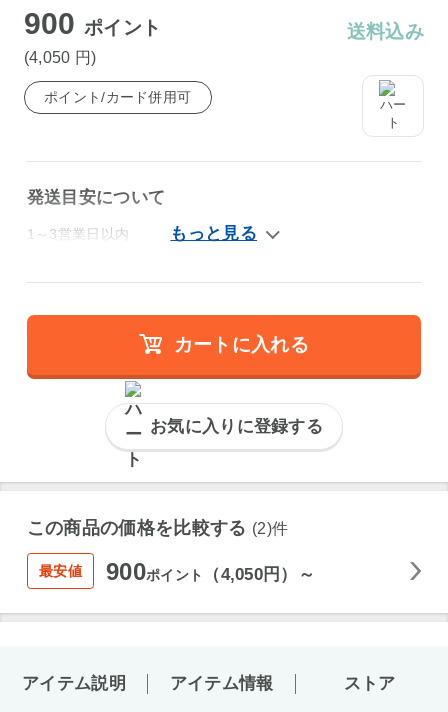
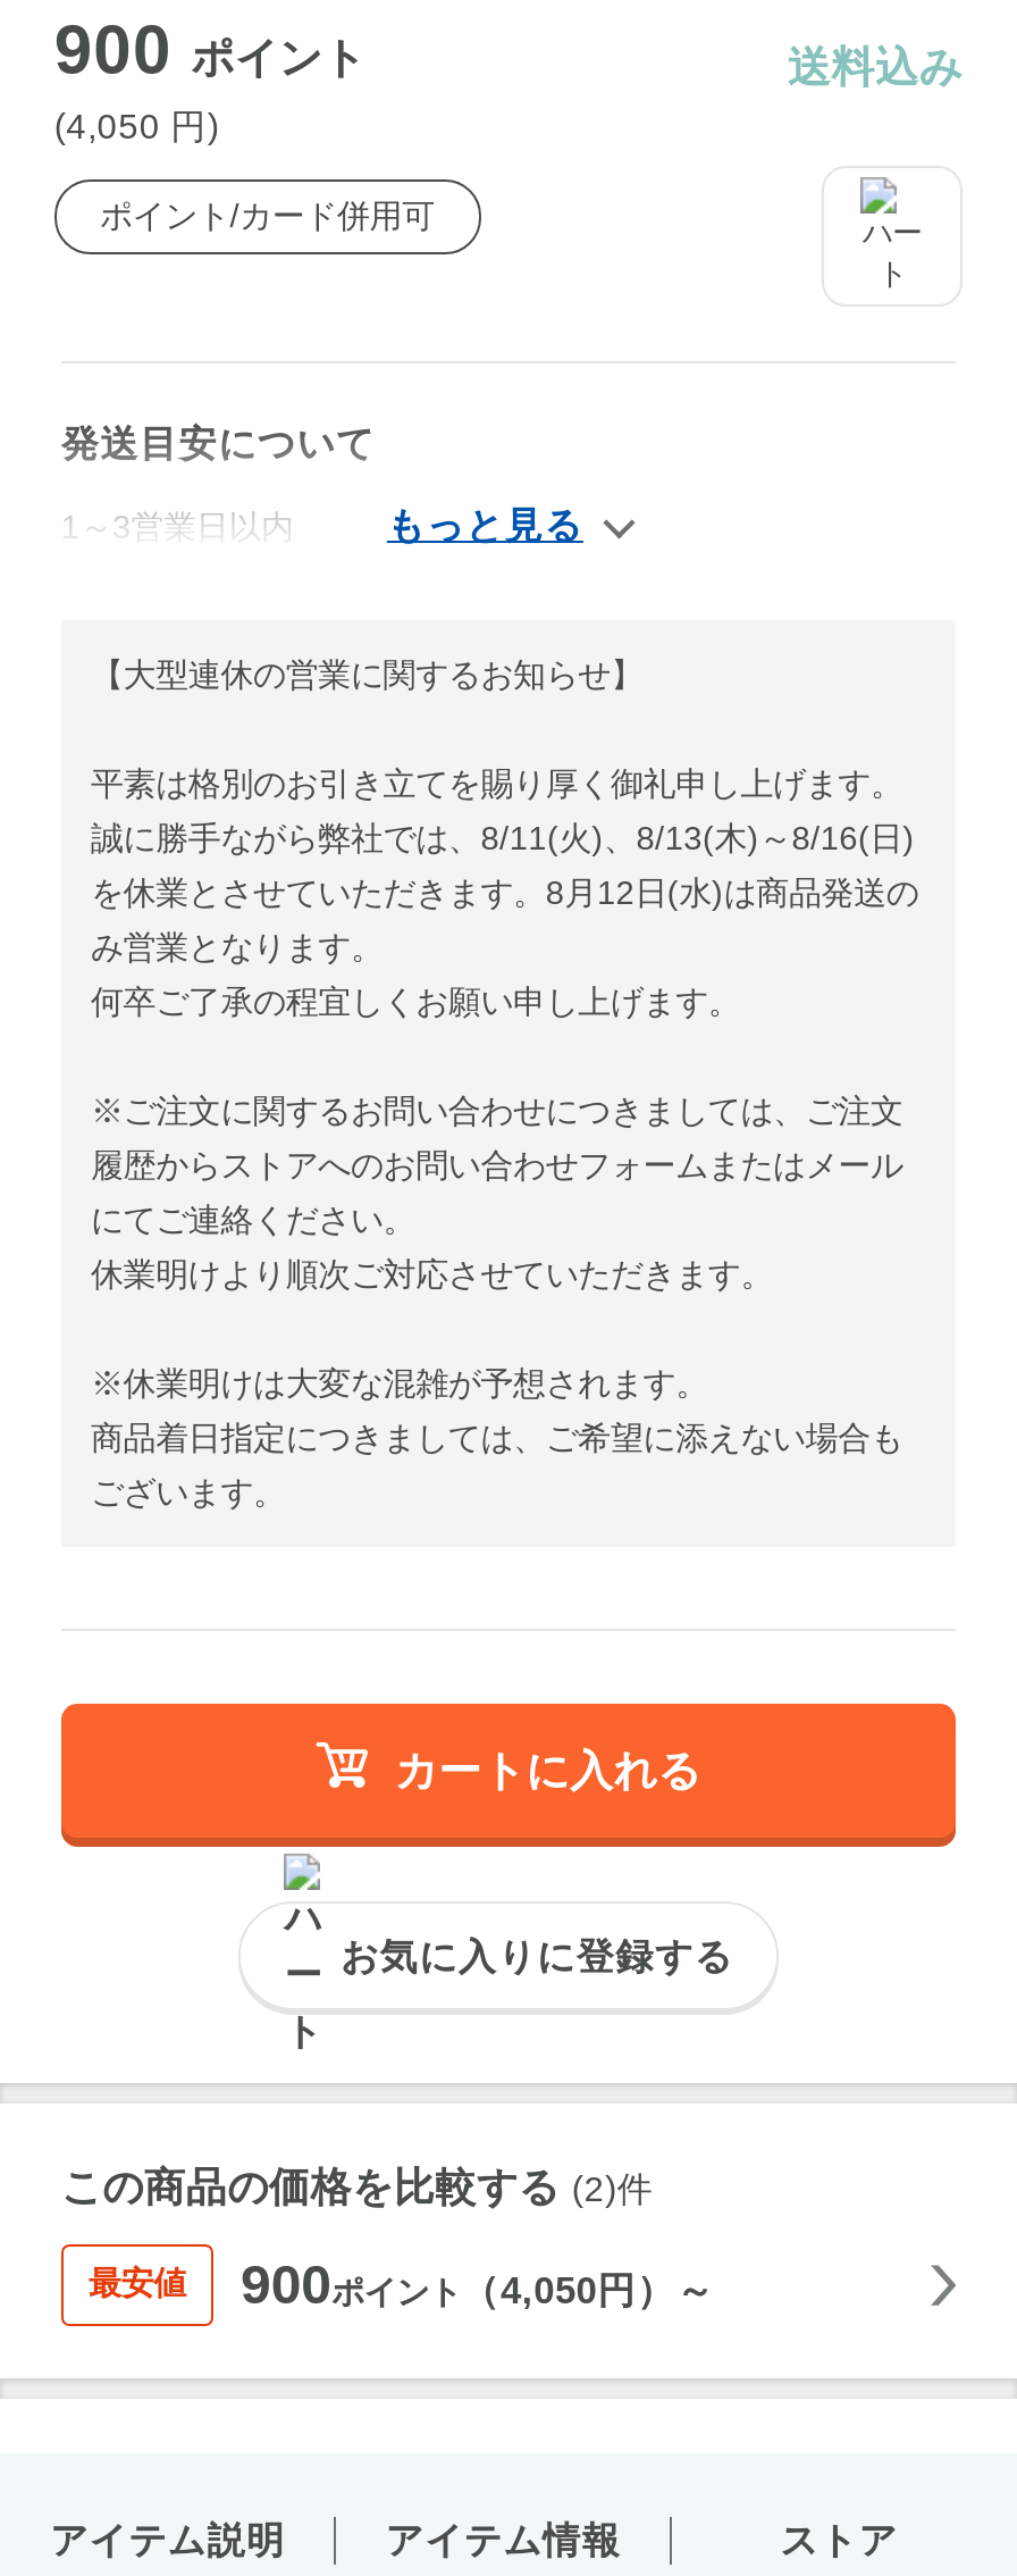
none -> [91,657,919,1511] 【大型連休の営業に関するお知らせ】 | 平素は格別のお引き立てを賜り厚く御礼申し上げます。 | 誠に勝手ながら弊社では、8/11(火)、8/13(木)～8/16(日) | を休業とさせていただきます。8月12日(水)は商品発送の | み営業となります。 | 何卒ご了承の程宜しくお願い申し上げます。 | ※ご注文に関するお問い合わせにつきましては、ご注文 | 履歴からストアへのお問い合わせフォームまたはメール | にてご連絡ください。 | 休業明けより順次ご対応させていただきます。 | ※休業明けは大変な混雑が予想されます。 | 商品着日指定につきましては、ご希望に添えない場合も | ございます。

